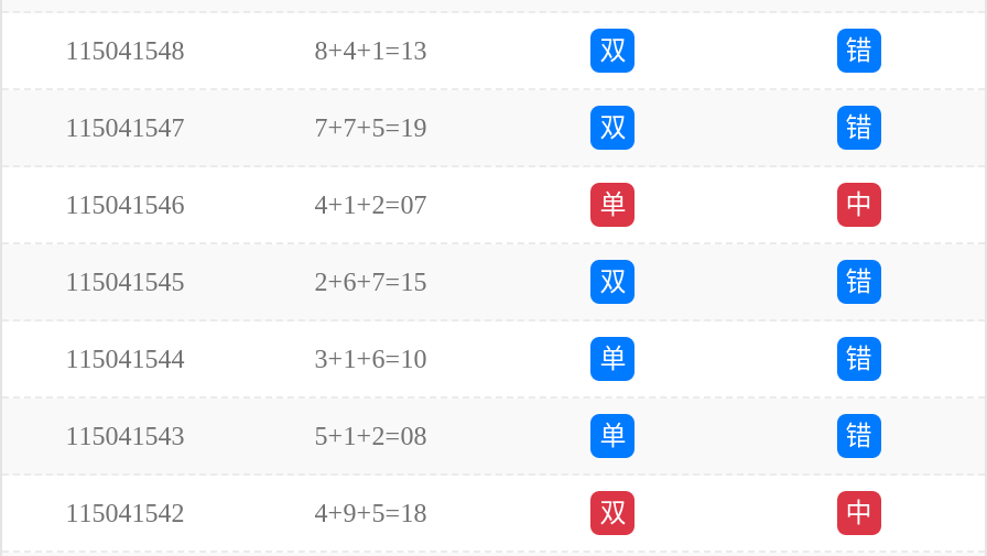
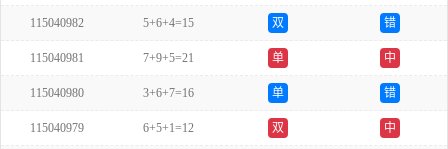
[66,35,185,66] 115041548 -> [30,16,84,30] 115040982
[315,35,427,66] 8+4+1=13 -> [143,16,194,30] 5+6+4=15
[66,112,872,220] 115041547 | 7+7+5=19 | 双 | 错 | 115041546 | 4+1+2=07 -> [30,51,194,65] 115040981 | 7+9+5=21
[66,266,872,374] 115041545 | 2+6+7=15 | 双 | 错 | 115041544 | 3+1+6=10 -> [30,86,194,100] 115040980 | 3+6+7=16
[66,421,872,528] 115041543 | 5+1+2=08 | 单 | 错 | 115041542 | 4+9+5=18 -> [30,121,194,135] 115040979 | 6+5+1=12

